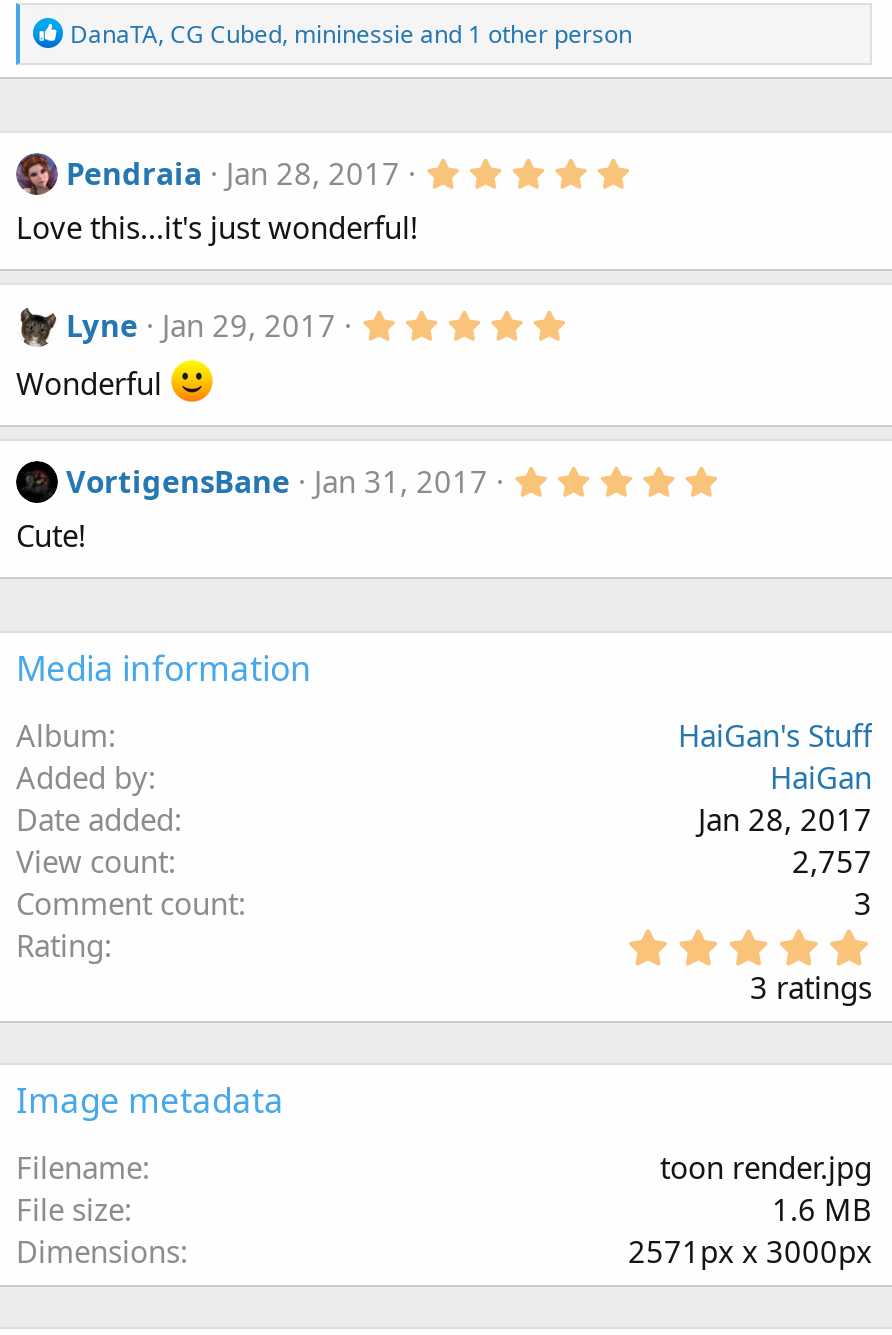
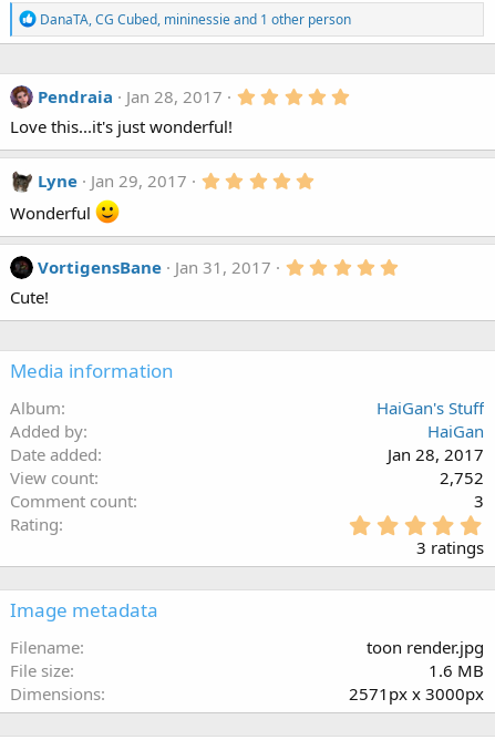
[792,841,872,881] 2,757 -> [440,467,484,489] 2,752

